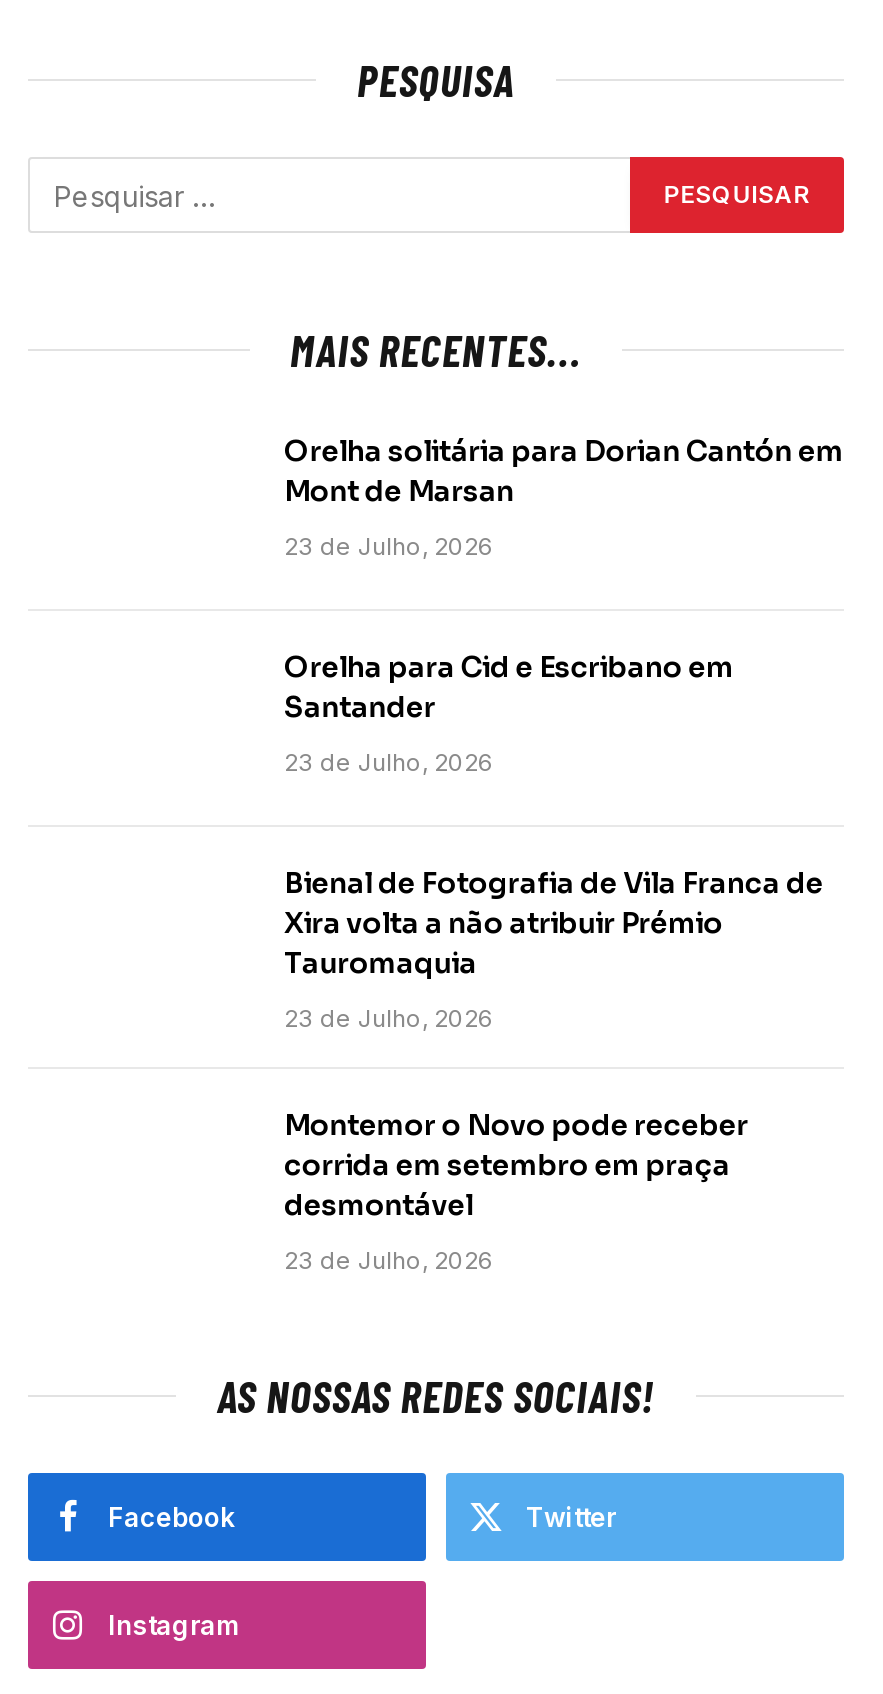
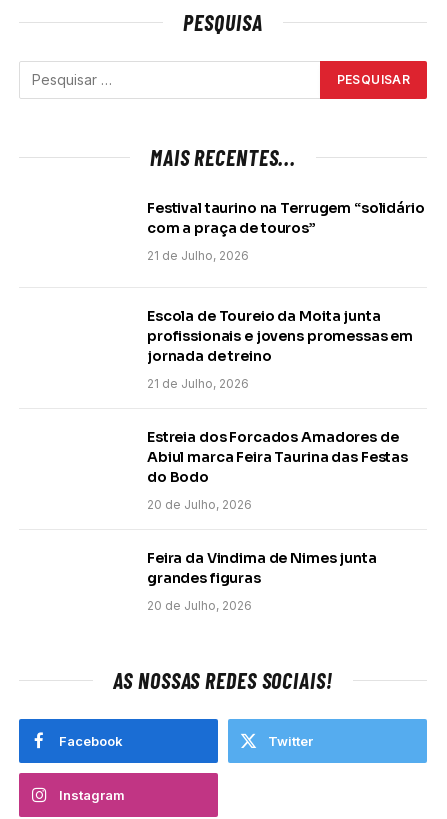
[284,433,843,509] Orelha solitária para Dorian Cantón em | Mont de Marsan -> [147,198,424,236] Festival taurino na Terrugem “solidário | com a praça de touros”
[284,531,494,561] 23 de Julho, 2026 -> [147,247,249,262] 21 de Julho, 2026
[284,649,734,725] Orelha para Cid e Escribano em | Santander -> [147,306,413,364] Escola de Toureio da Moita junta | profissionais e jovens promessas em | jornada de treino
[284,747,494,777] 23 de Julho, 2026 -> [147,375,249,390] 21 de Julho, 2026
[284,865,823,981] Bienal de Fotografia de Vila Franca de | Xira volta a não atribuir Prémio | Tauromaquia -> [147,427,408,485] Estreia dos Forcados Amadores de | Abiul marca Feira Taurina das Festas | do Bodo
[284,1003,494,1033] 23 de Julho, 2026 -> [147,496,252,511] 20 de Julho, 2026
[284,1107,748,1223] Montemor o Novo pode receber | corrida em setembro em praça | desmontável -> [147,548,377,586] Feira da Vindima de Nimes junta | grandes figuras
[284,1245,494,1275] 23 de Julho, 2026 -> [147,597,252,612] 20 de Julho, 2026

